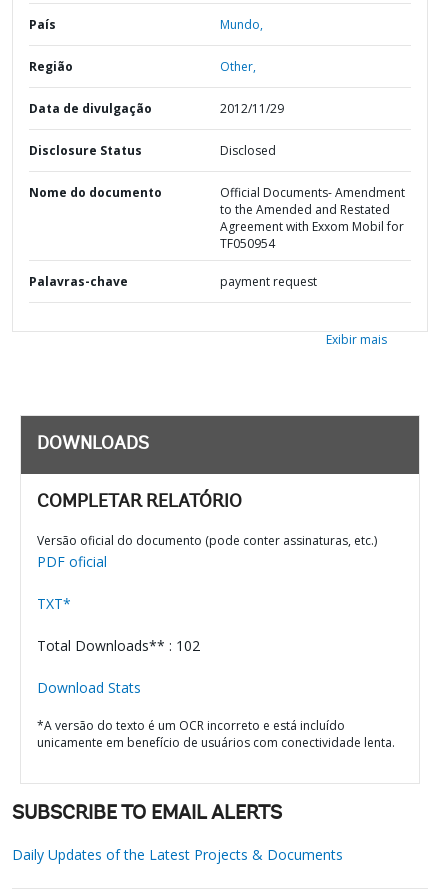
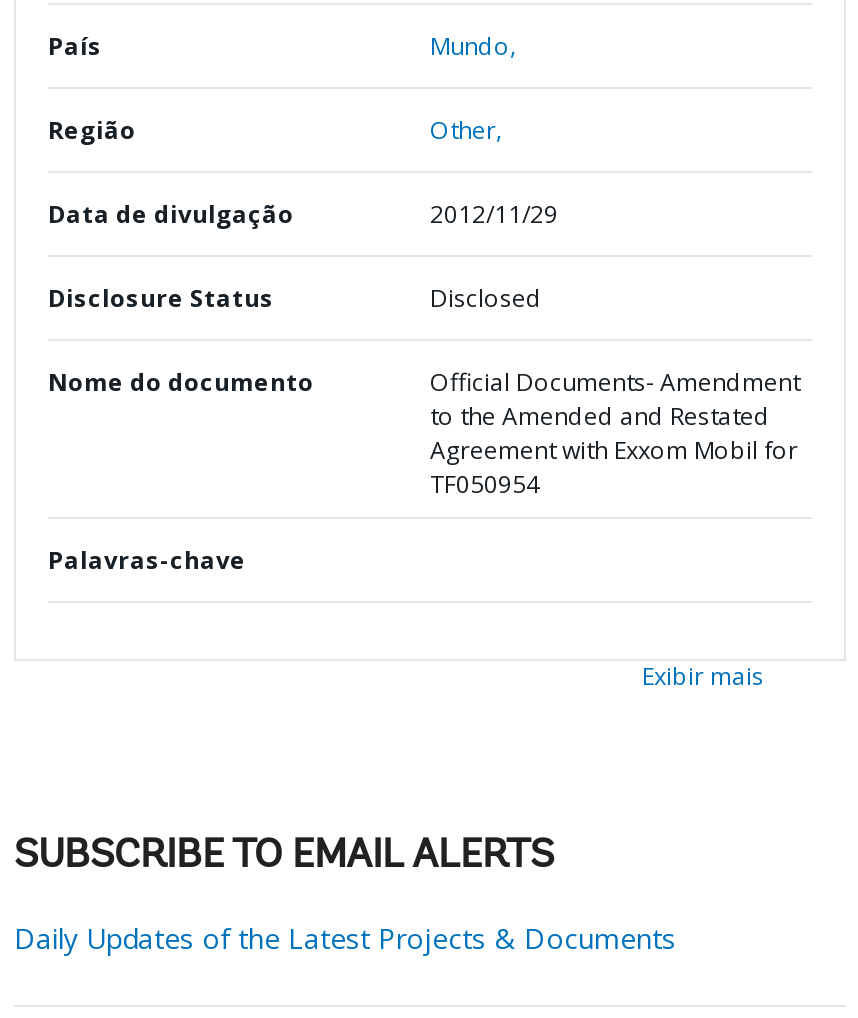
[220,273,317,290] payment request -> none
[37,436,395,751] DOWNLOADS | COMPLETAR RELATÓRIO | Versão oficial do documento (pode conter assinaturas, etc.) | PDF oficial | TXT* | Total Downloads** : 102 | Download Stats | *A versão do texto é um OCR incorreto e está incluído | unicamente em benefício de usuários com conectividade lenta. -> none

